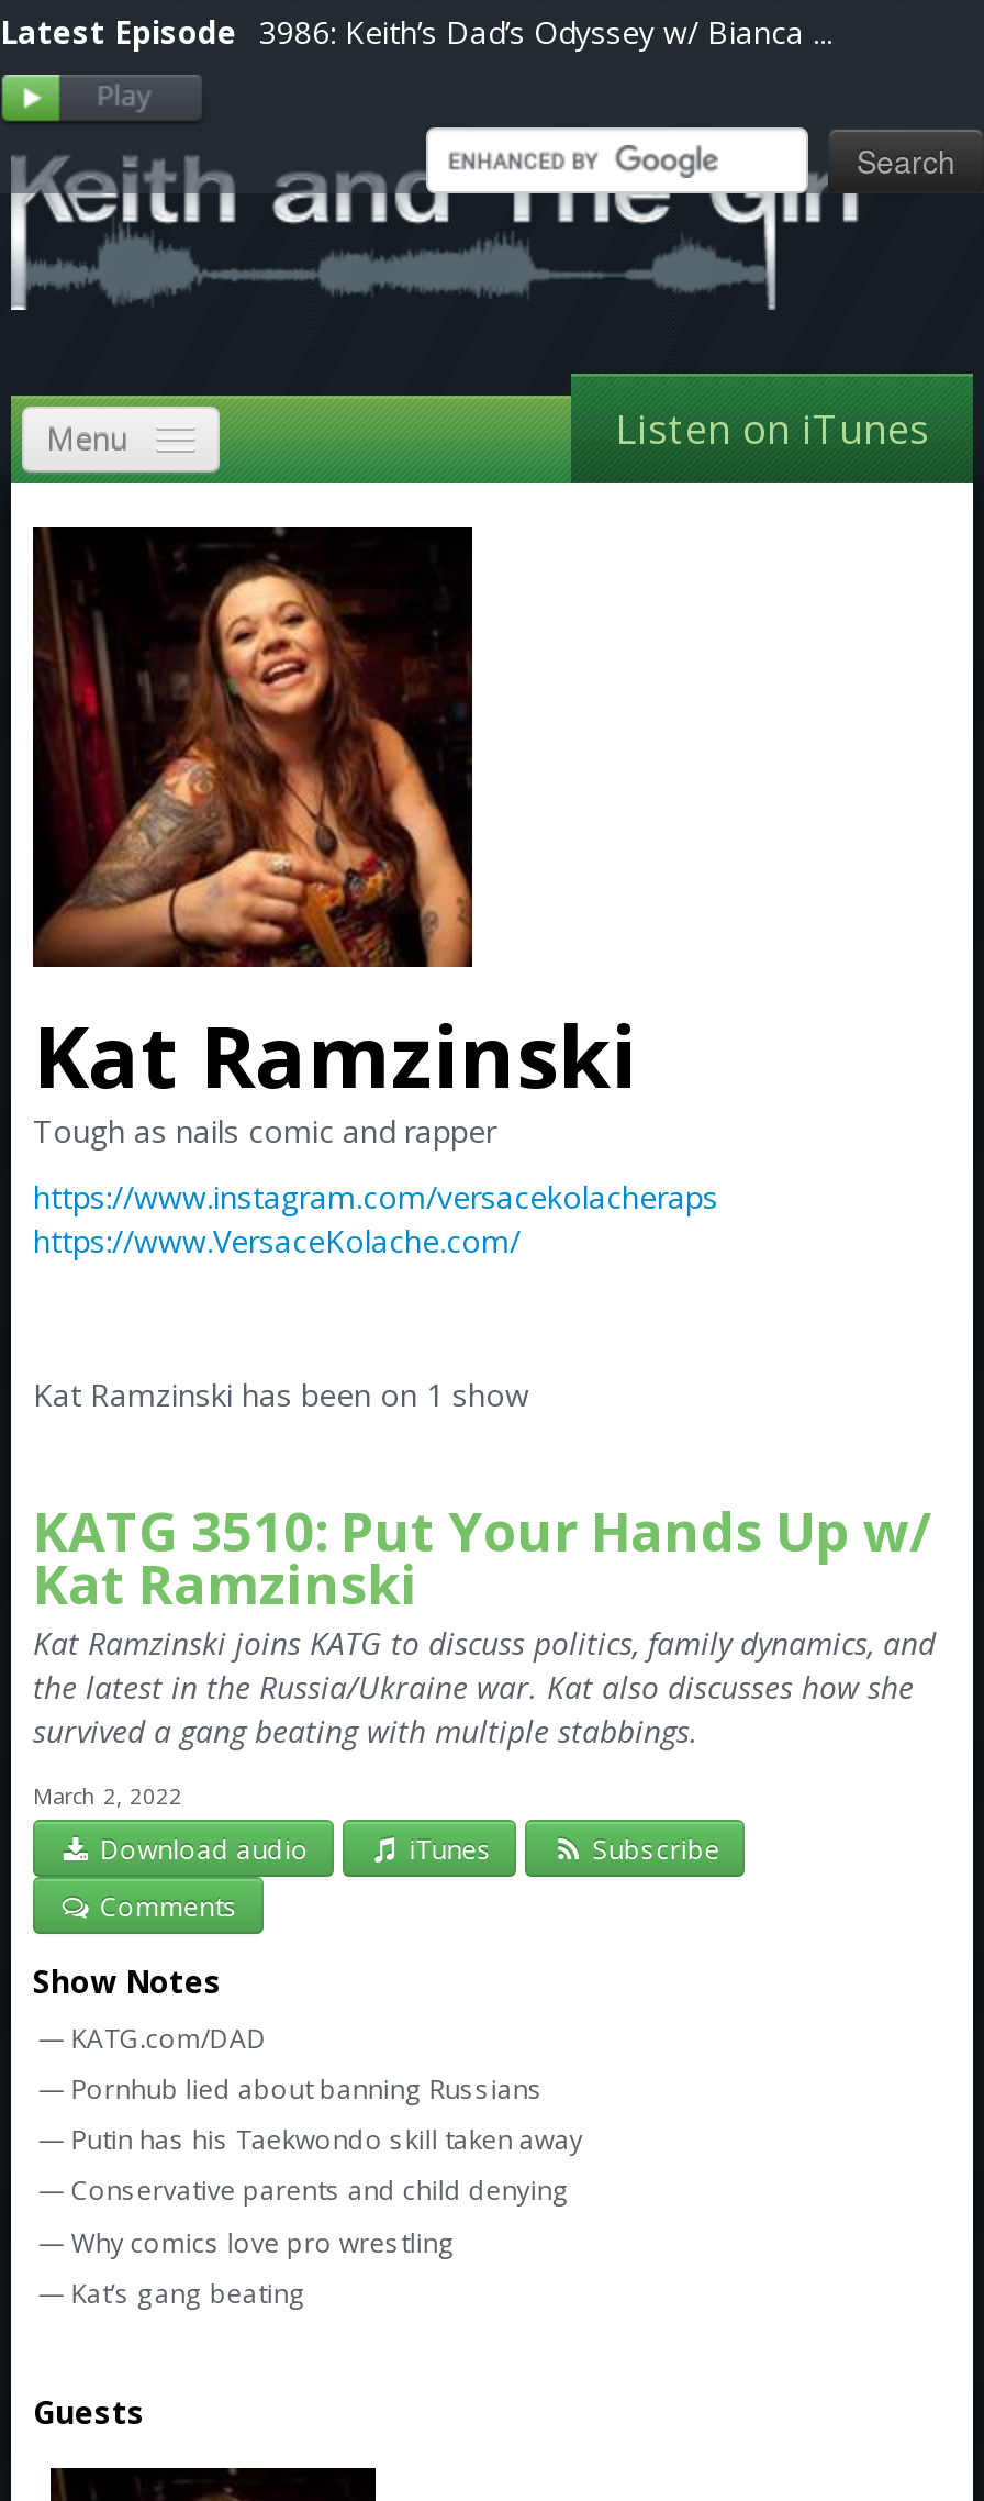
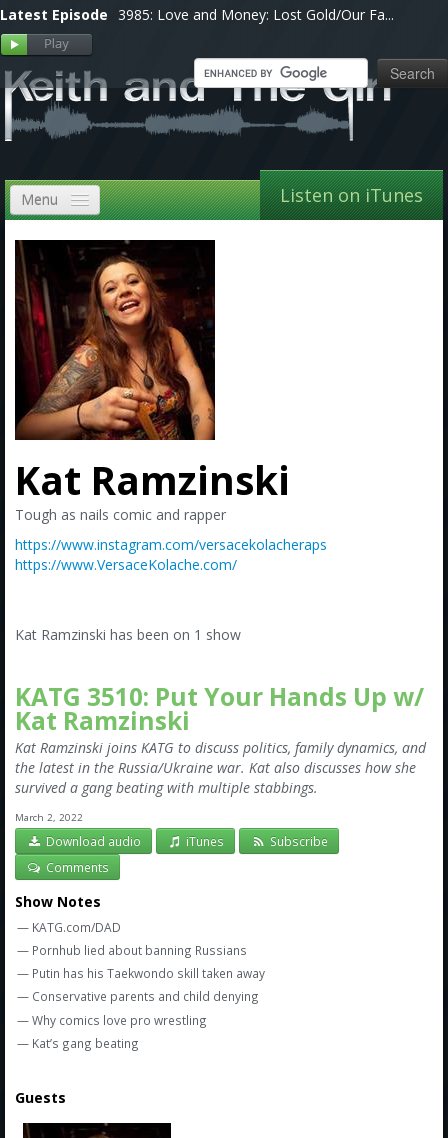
[0,11,832,53] Latest Episode 3986: Keith’s Dad’s Odyssey w/ Bianca ... -> [0,5,394,24] Latest Episode 3985: Love and Money: Lost Gold/Our Fa...

